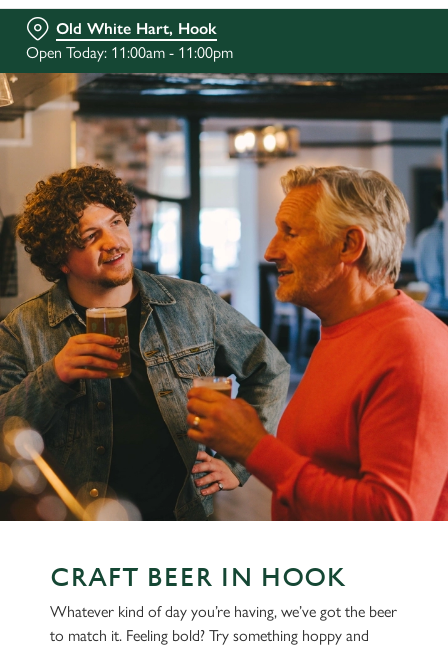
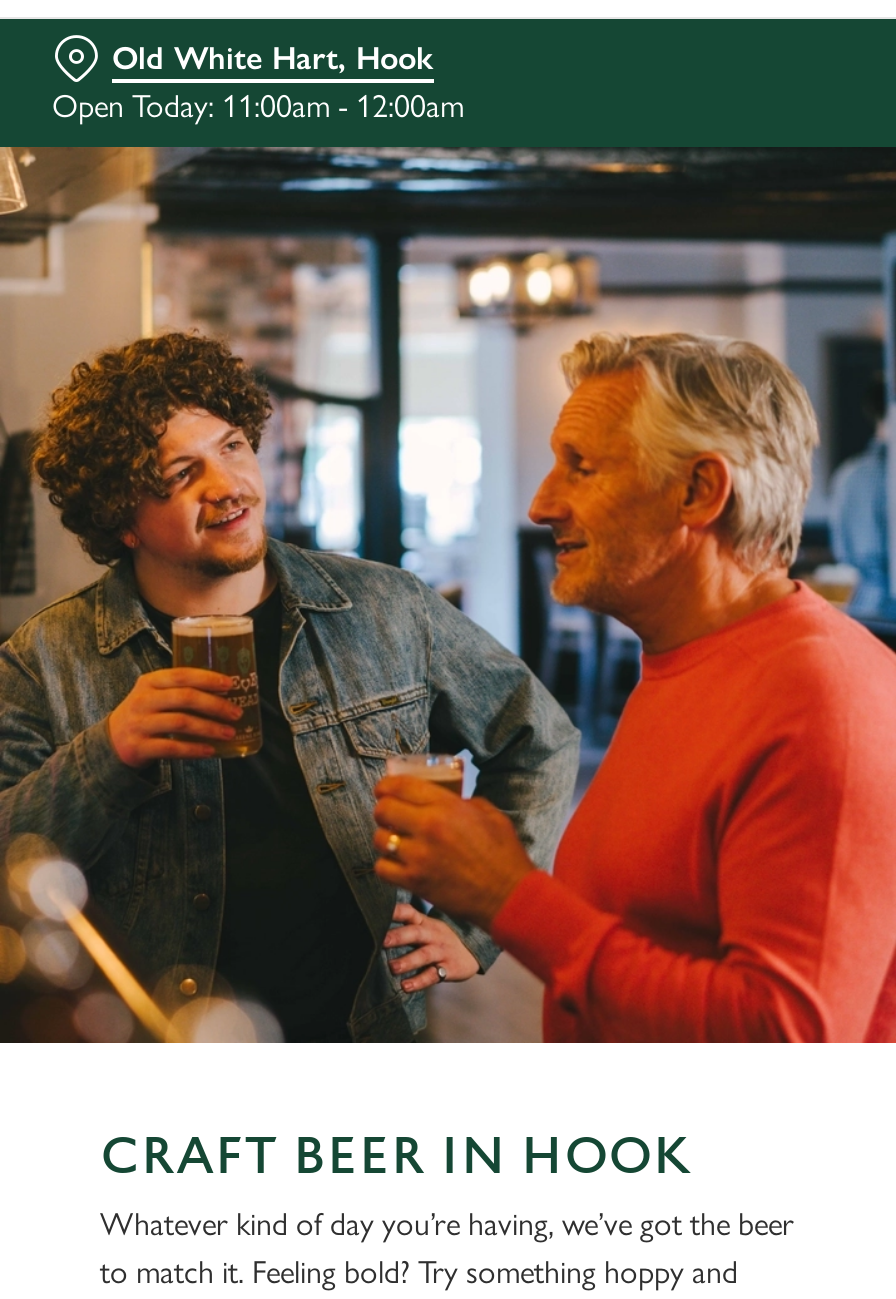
[26,43,233,62] Open Today: 11:00am - 11:00pm -> [52,87,464,125] Open Today: 11:00am - 12:00am

